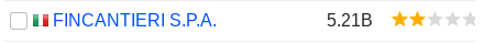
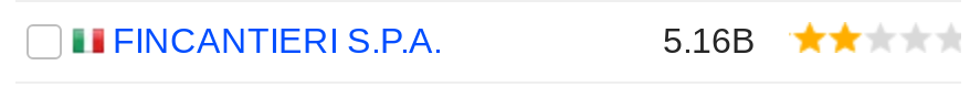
[327,11,373,30] 5.21B -> [663,22,756,59] 5.16B

